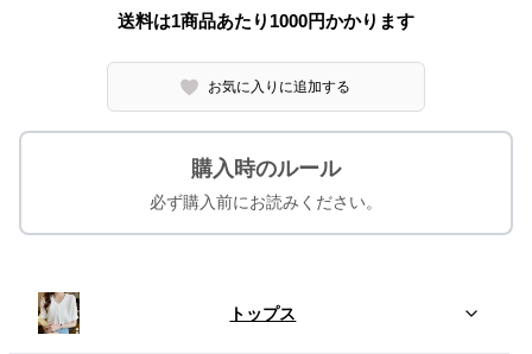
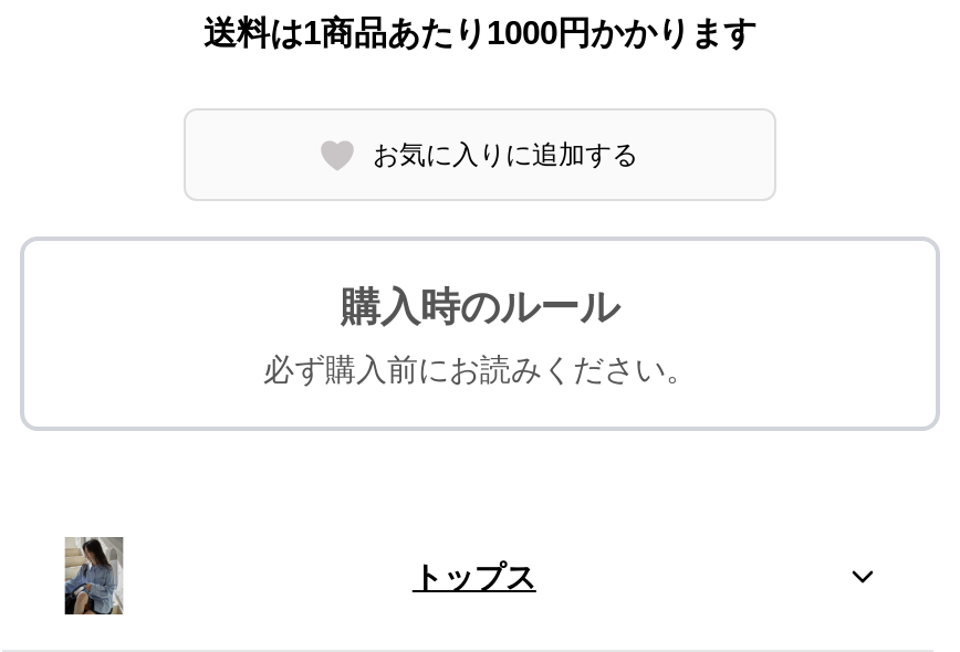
[37,291,81,335] [image] -> [55,537,133,617] [image]

